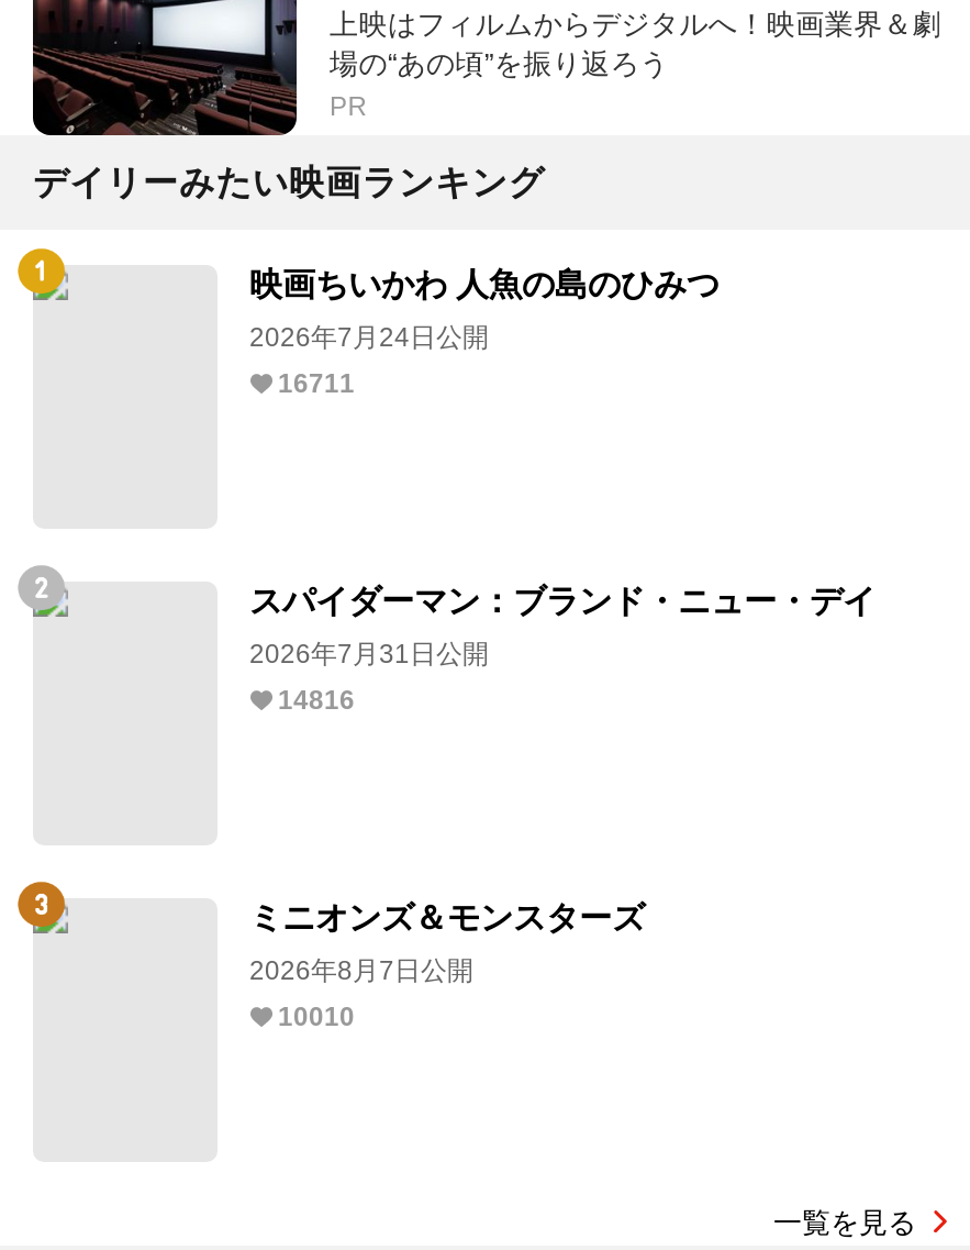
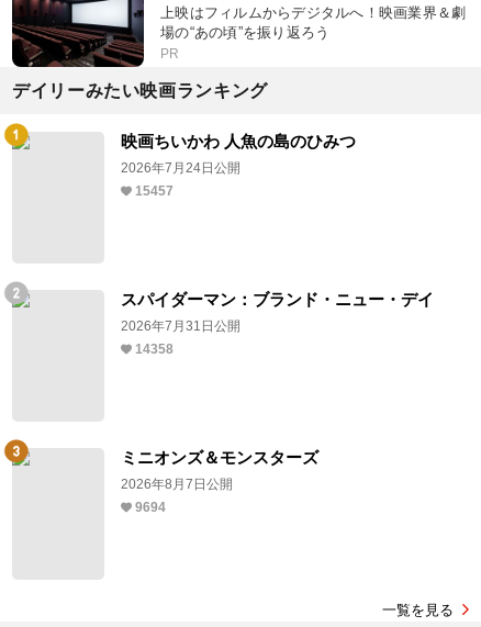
[278,368,355,399] 16711 -> [135,184,173,199] 15457
[278,685,355,715] 14816 -> [135,342,173,357] 14358
[278,1001,355,1032] 10010 -> [135,500,165,515] 9694

